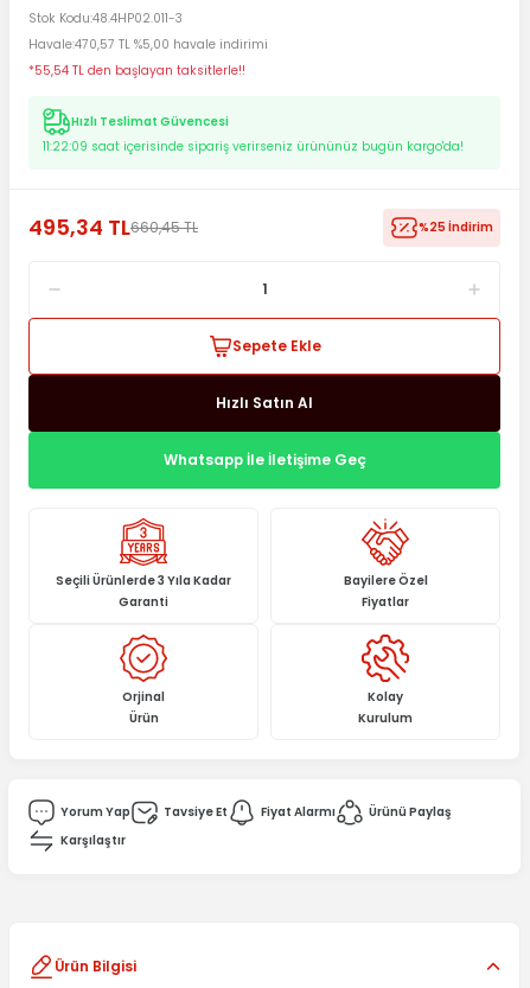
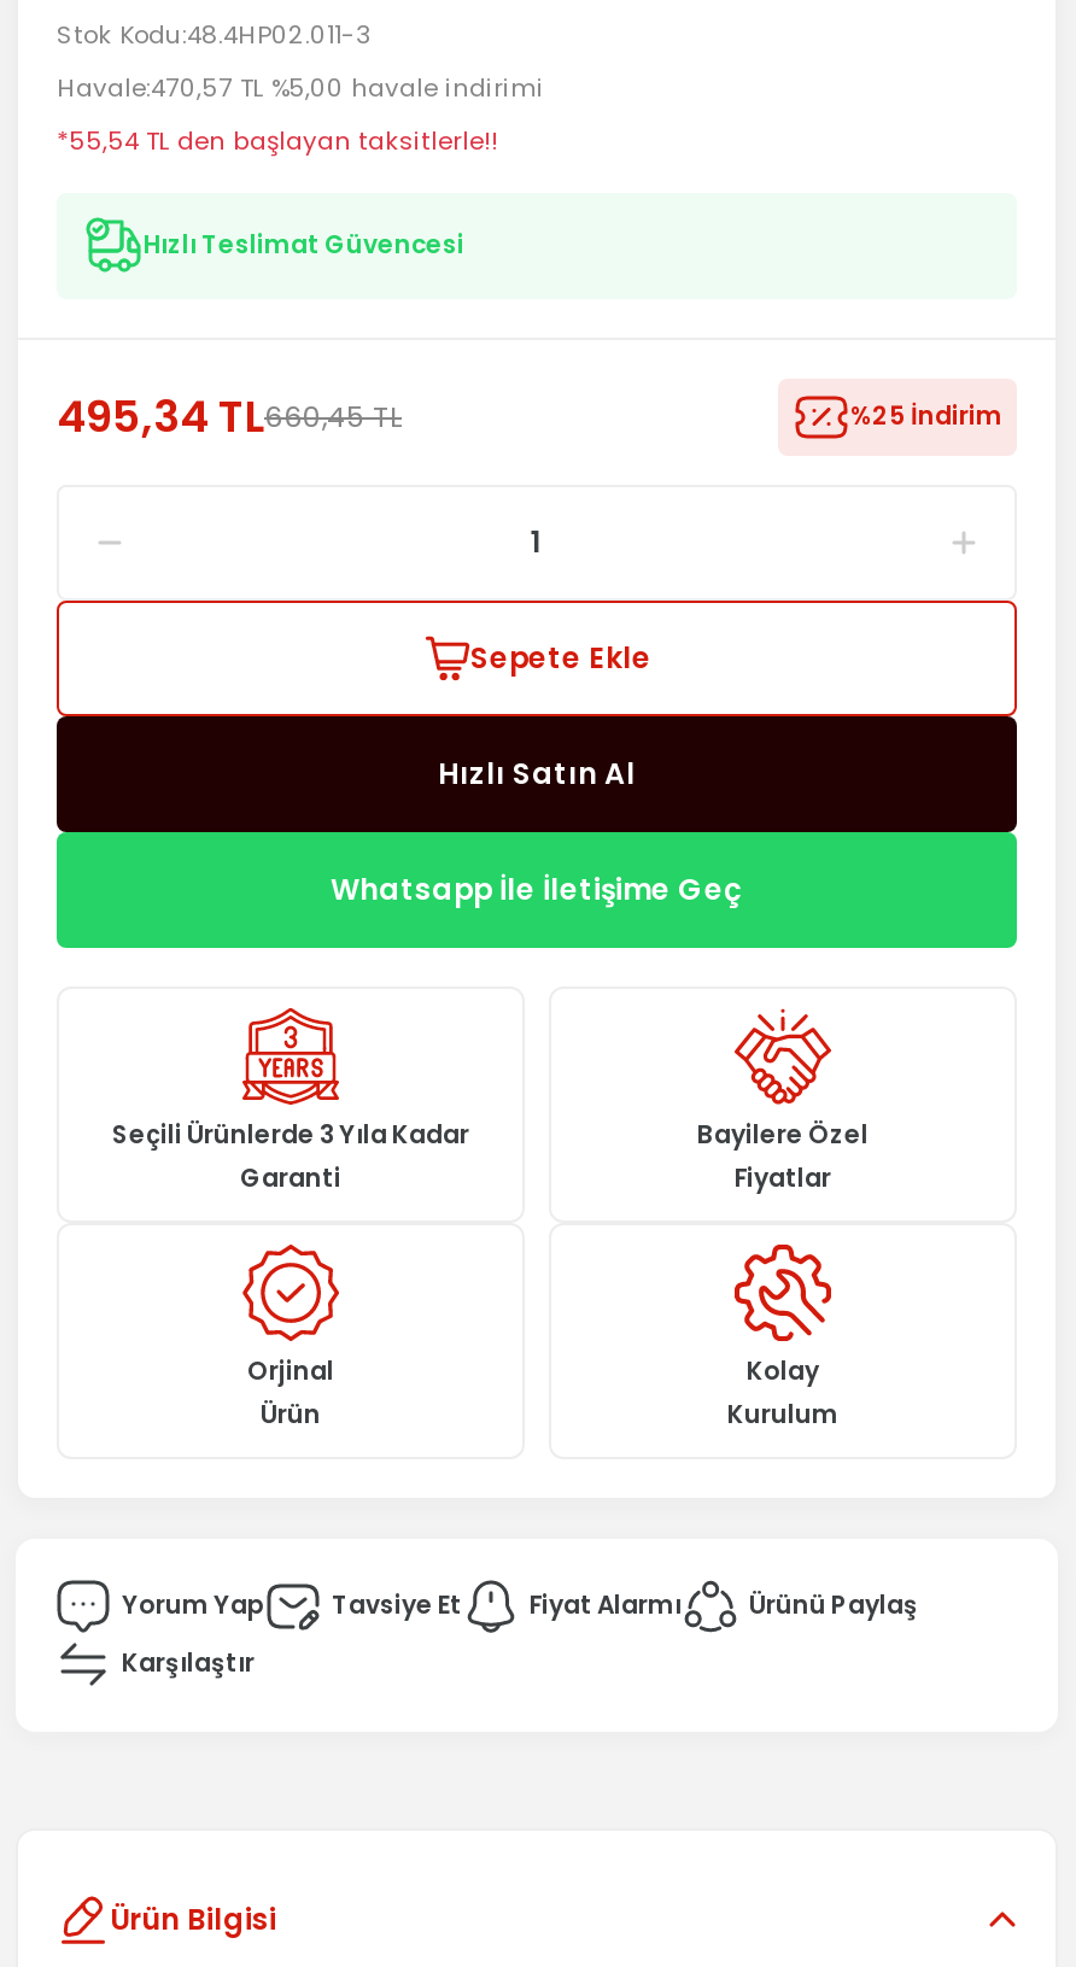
[43,138,464,155] 11:22:09 saat içerisinde sipariş verirseniz ürününüz bugün kargo'da! -> none

